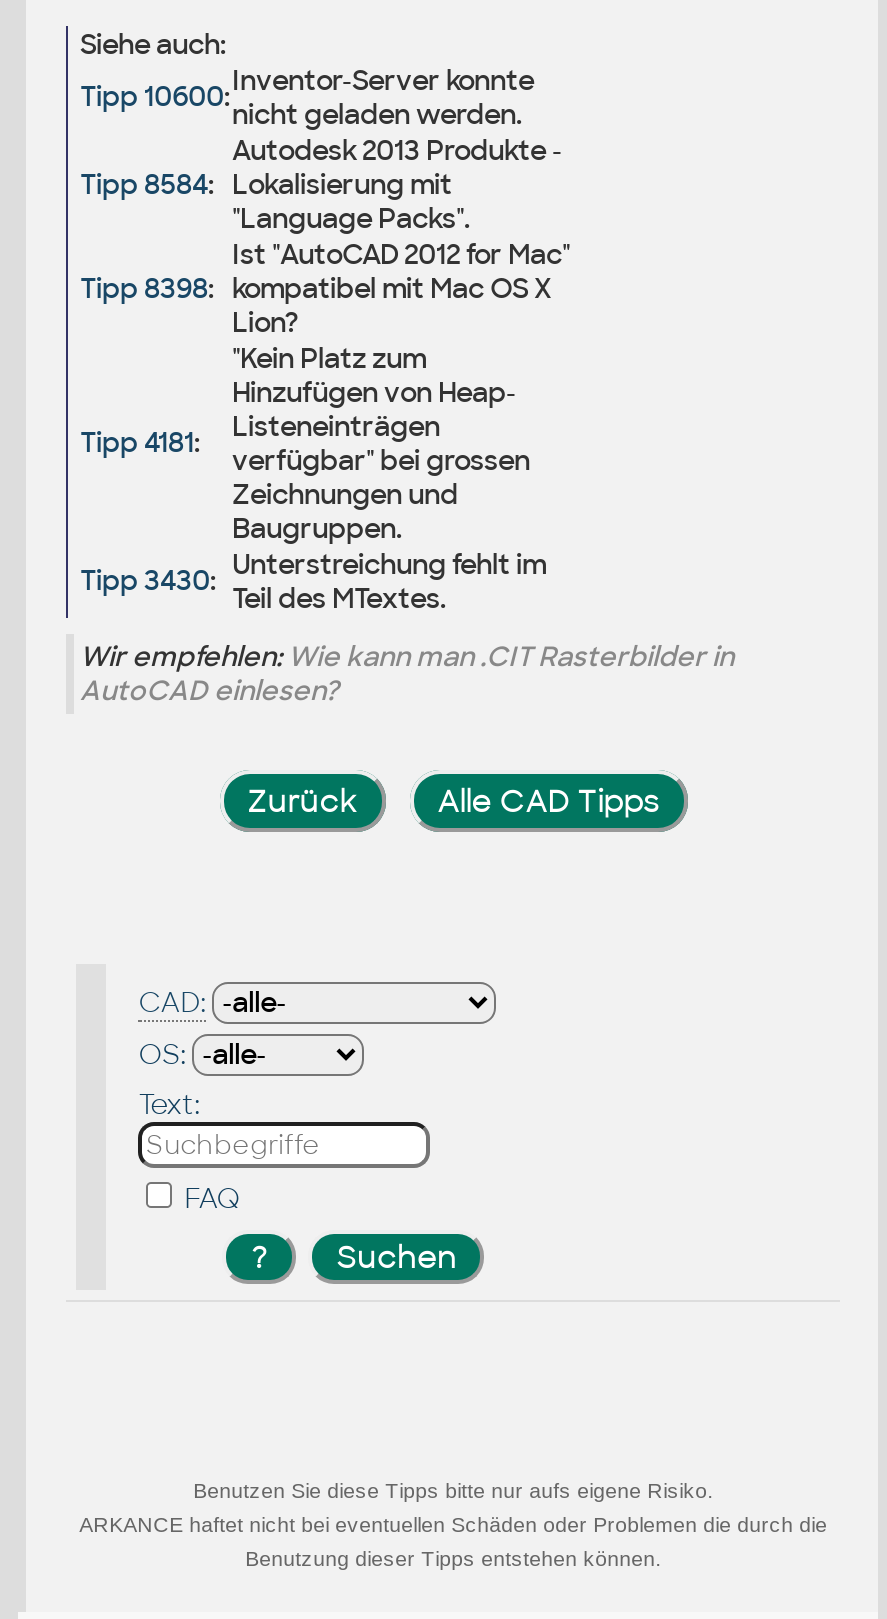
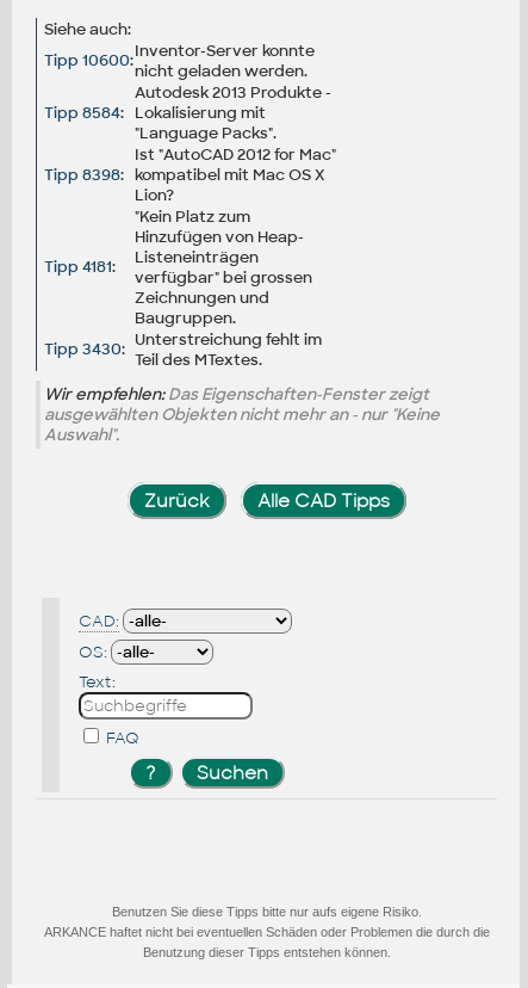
[80,640,734,708] Wir empfehlen: Wie kann man .CIT Rasterbilder in | AutoCAD einlesen? -> [44,384,440,445] Wir empfehlen: Das Eigenschaften-Fenster zeigt | ausgewählten Objekten nicht mehr an - nur "Keine | Auswahl".

